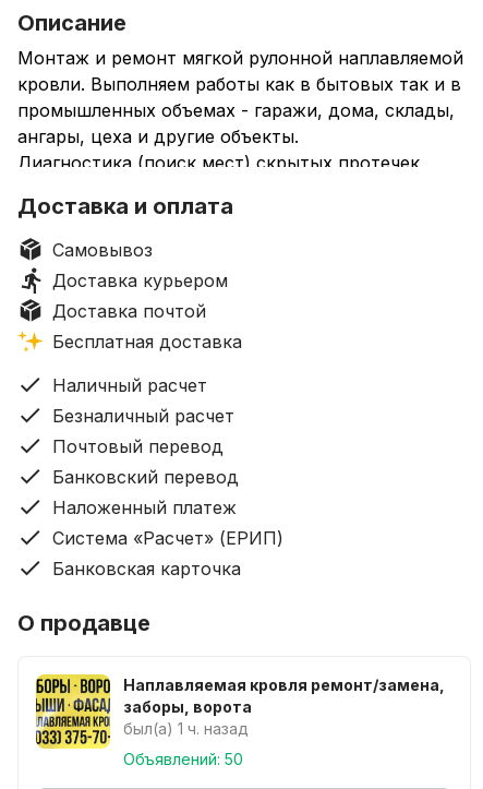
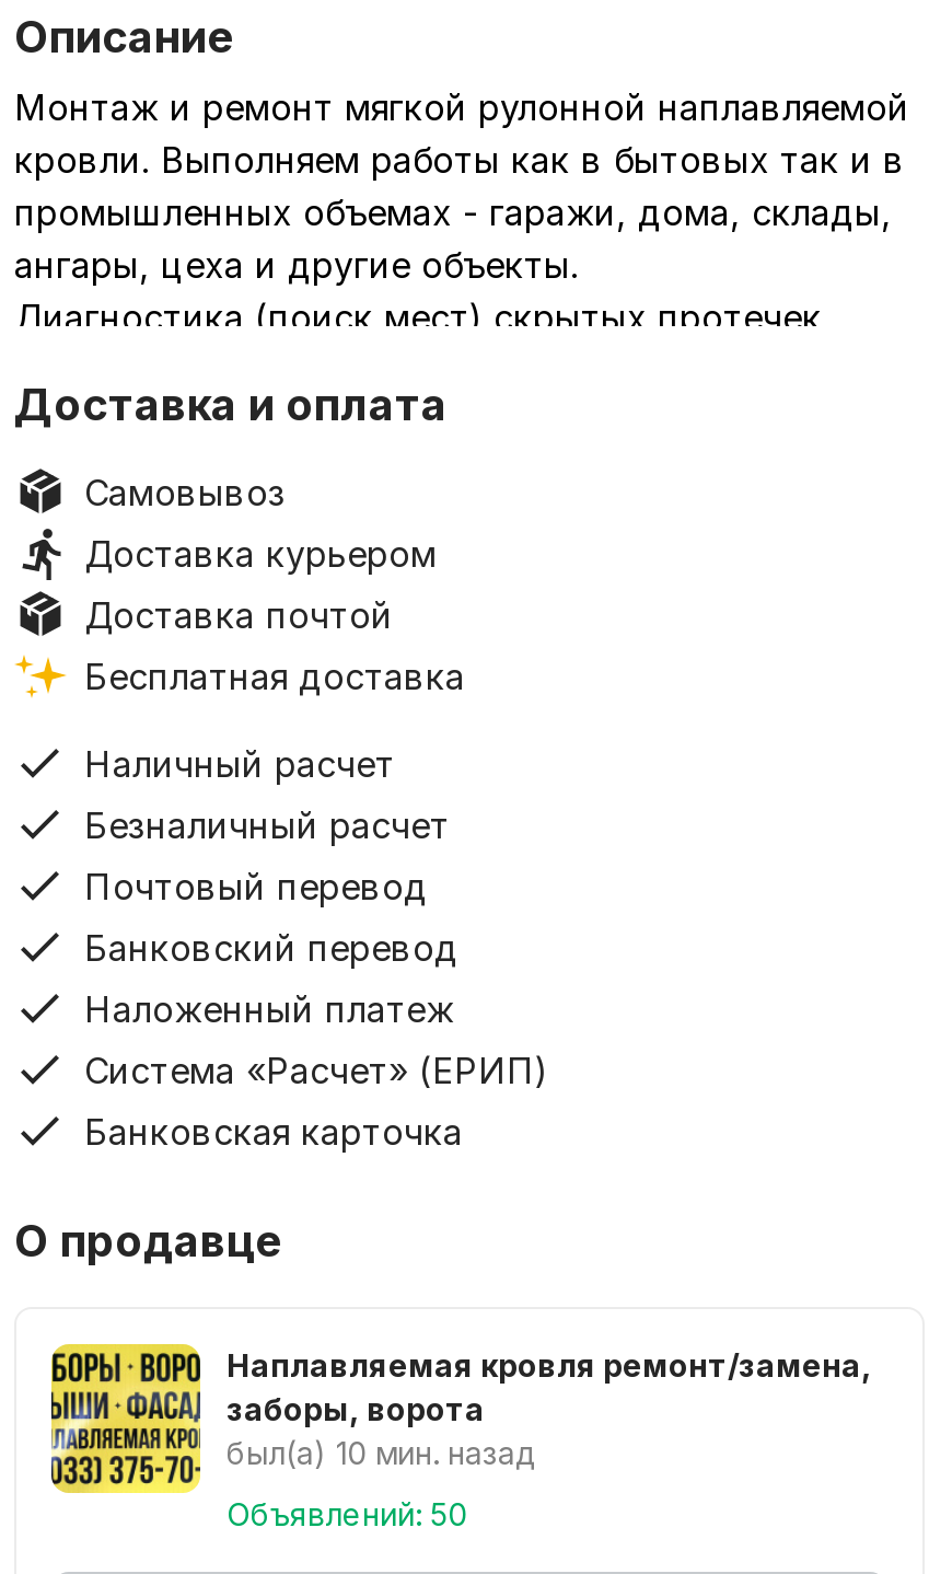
[123,719,249,738] был(а) 1 ч. назад -> [227,1434,537,1471] был(а) 10 мин. назад

